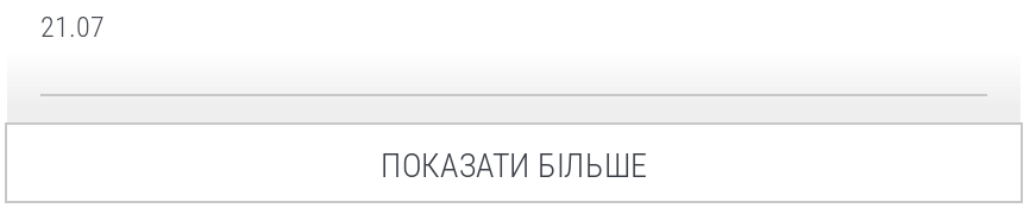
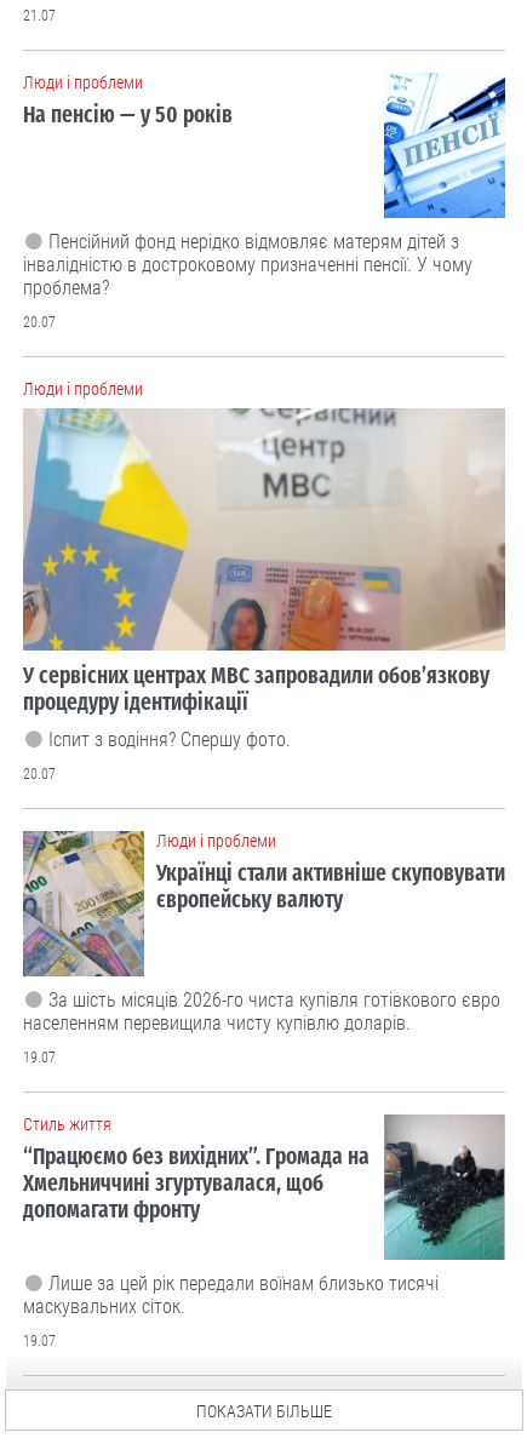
none -> [22,407,506,914] [image] | У сервісних центрах МВС запровадили обов’язкову | процедуру ідентифікації | Іспит з водіння? Спершу фото. | 20.07 | Люди і проблеми | Українці стали активніше скуповувати | європейську валюту
none -> [22,830,500,1350] [image] | За шість місяців 2026-го чиста купівля готівкового євро | населенням перевищила чисту купівлю доларів. | 19.07 | Cтиль життя | “Працюємо без вихідних”. Громада на | Хмельниччині згуртувалася, щоб | допомагати фронту | Лише за цей рік передали воїнам близько тисячі | маскувальних сіток. | 19.07
none -> [23,73,233,129] Люди і проблеми | На пенсію — у 50 років
none -> [23,73,506,399] [image] | Пенсійний фонд нерідко відмовляє матерям дітей з | інвалідністю в достроковому призначенні пенсії. У чому | проблема? | 20.07 | Люди і проблеми
none -> [383,1113,506,1261] [image]

